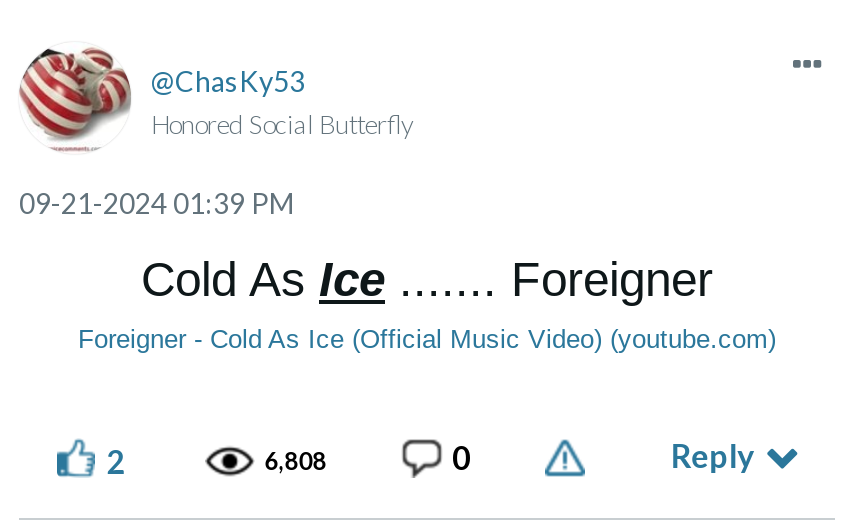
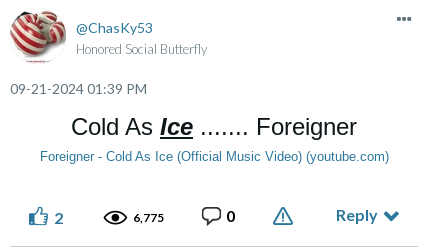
[264,445,326,475] 6,808 -> [133,210,164,225] 6,775

